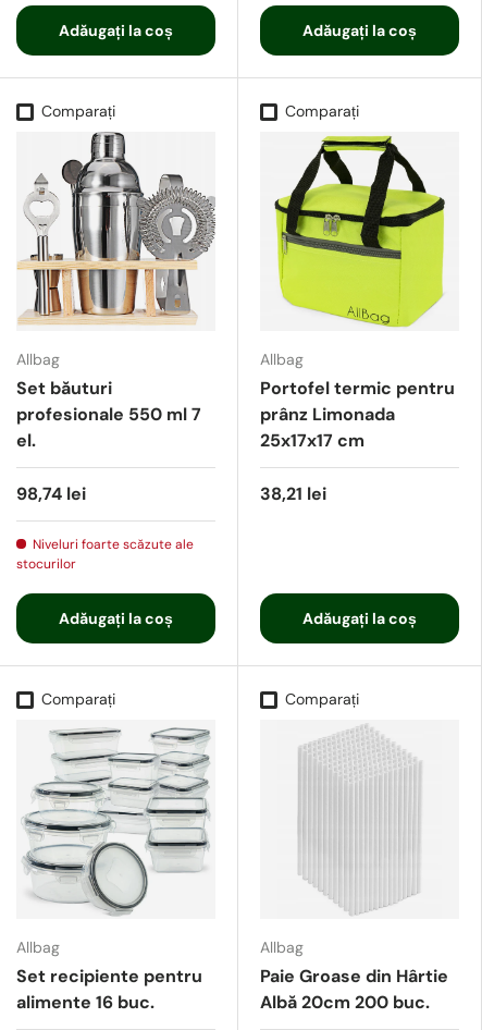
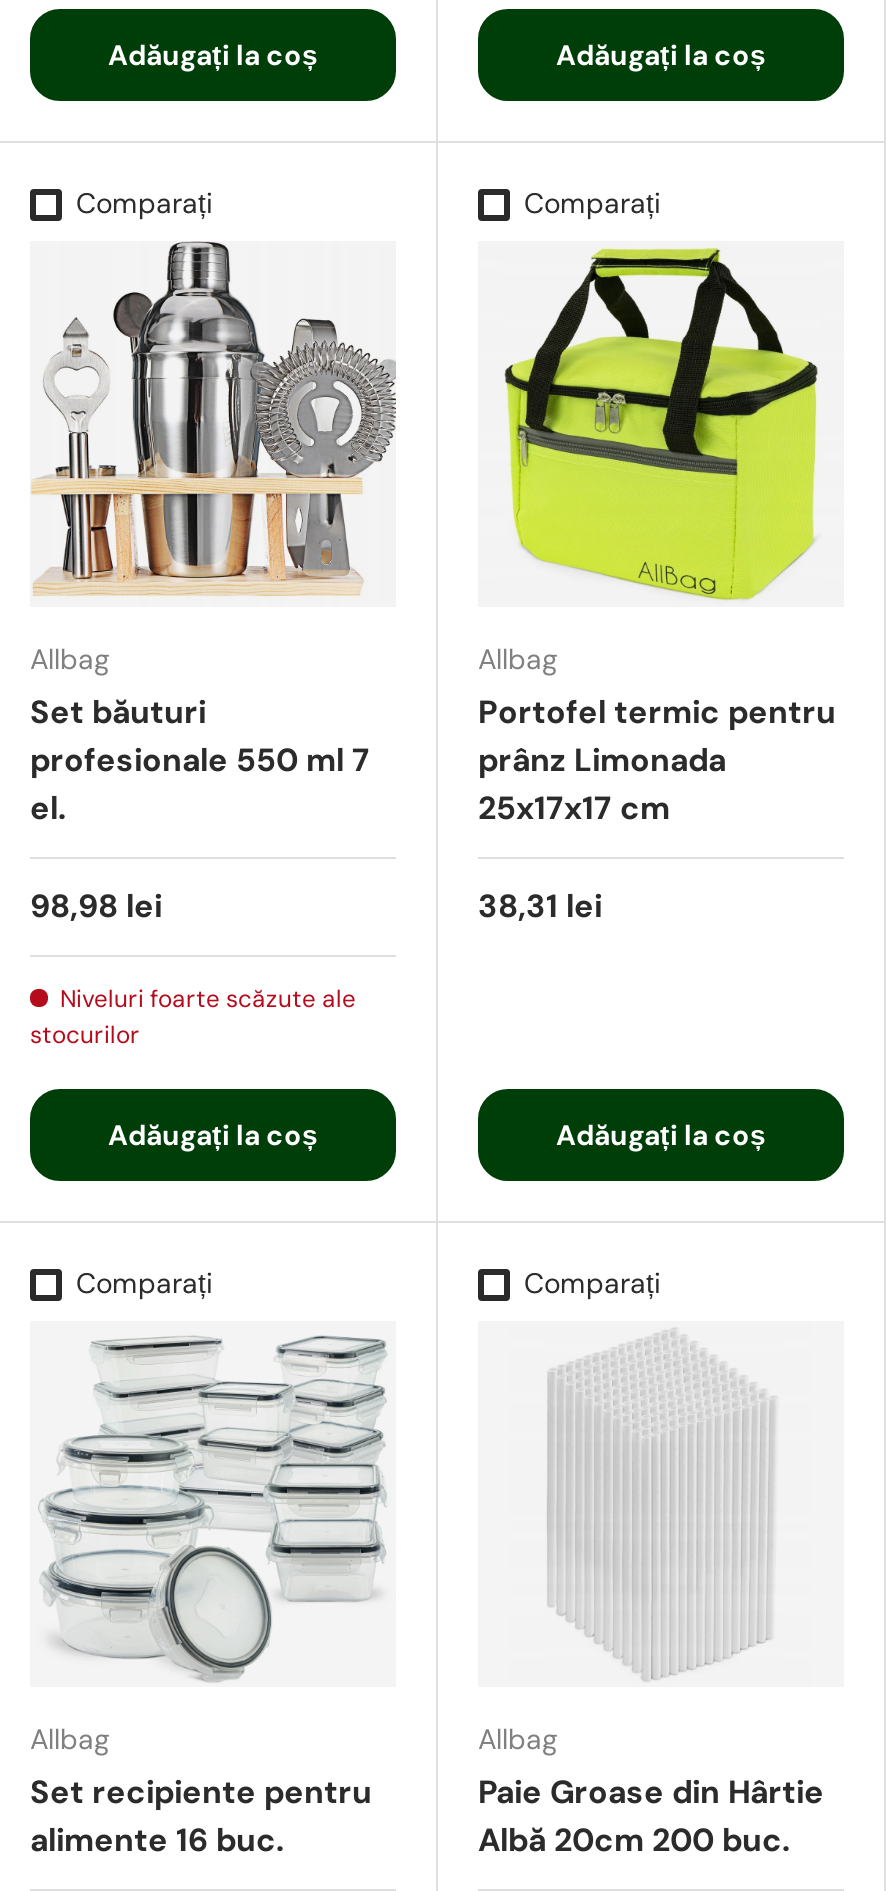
[16,483,86,505] 98,74 lei -> [30,885,162,927] 98,98 lei
[260,483,326,505] 38,21 lei -> [478,885,602,927] 38,31 lei

